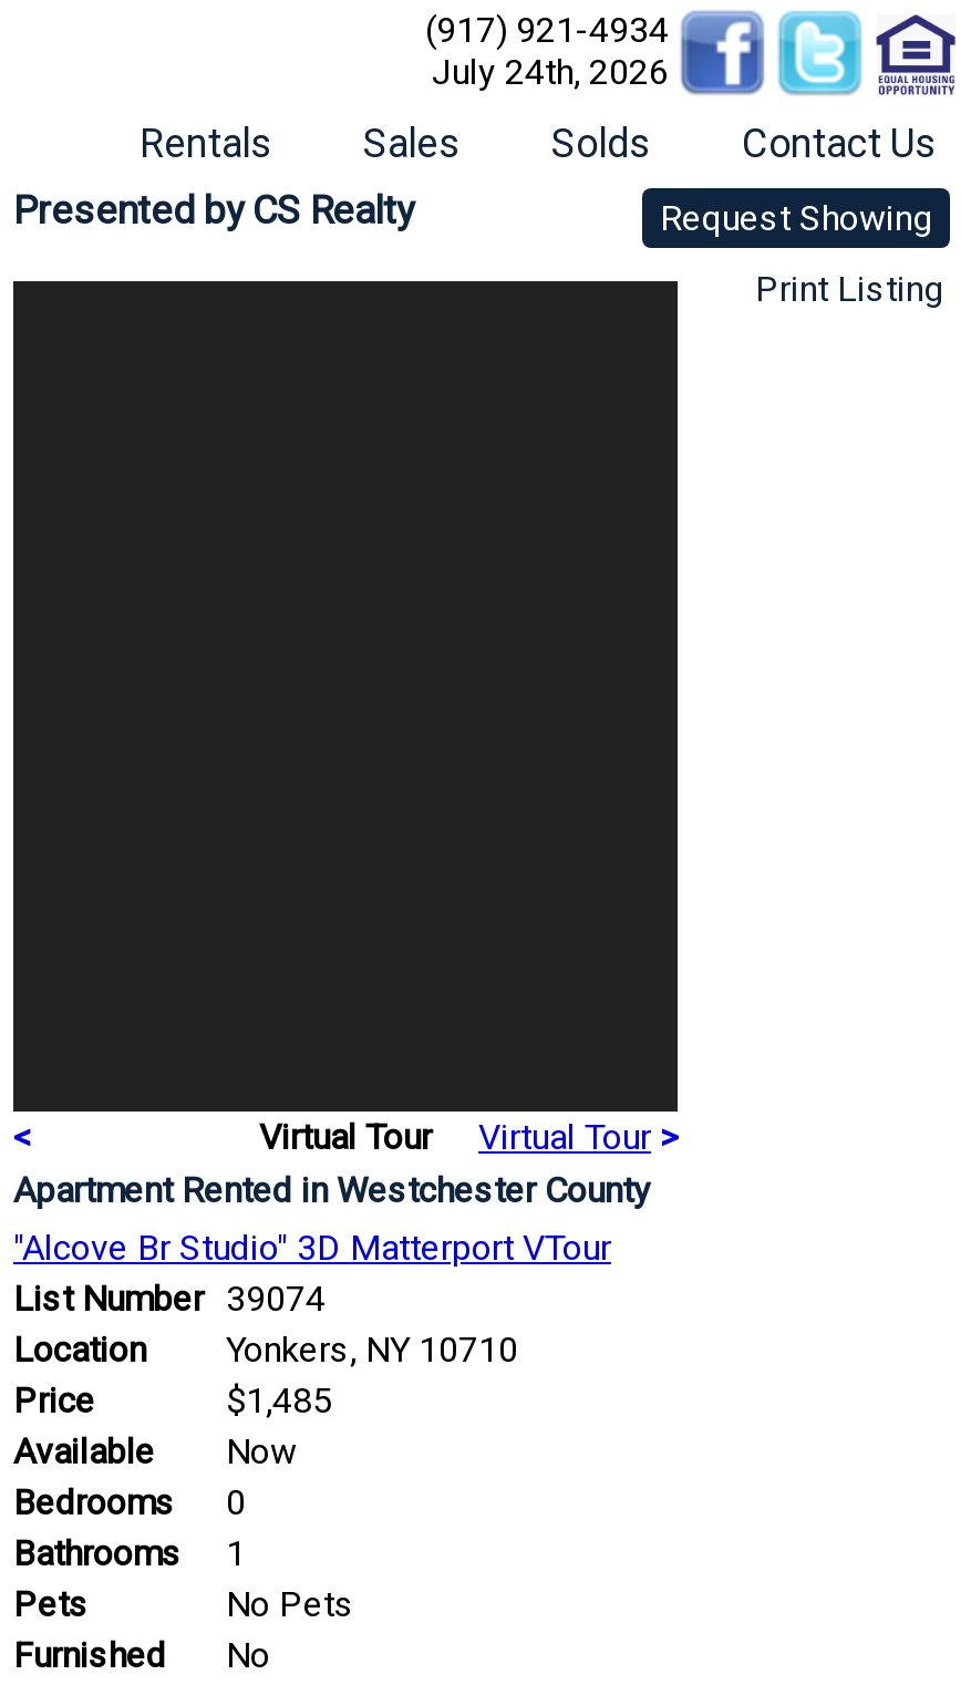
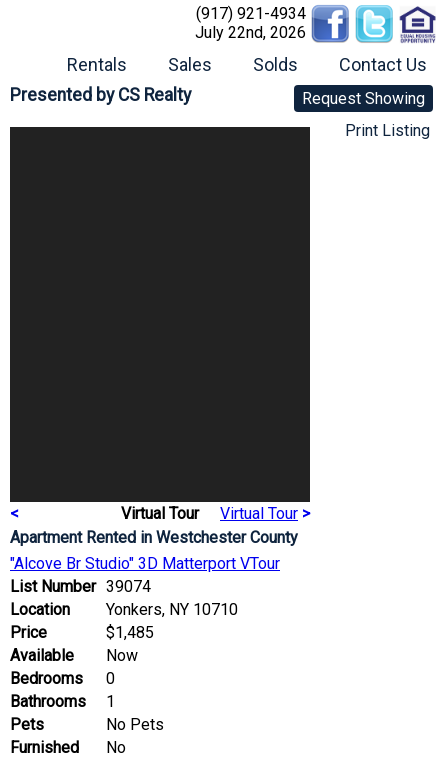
[432,50,669,92] July 24th, 2026 -> [195,23,306,42] July 22nd, 2026

